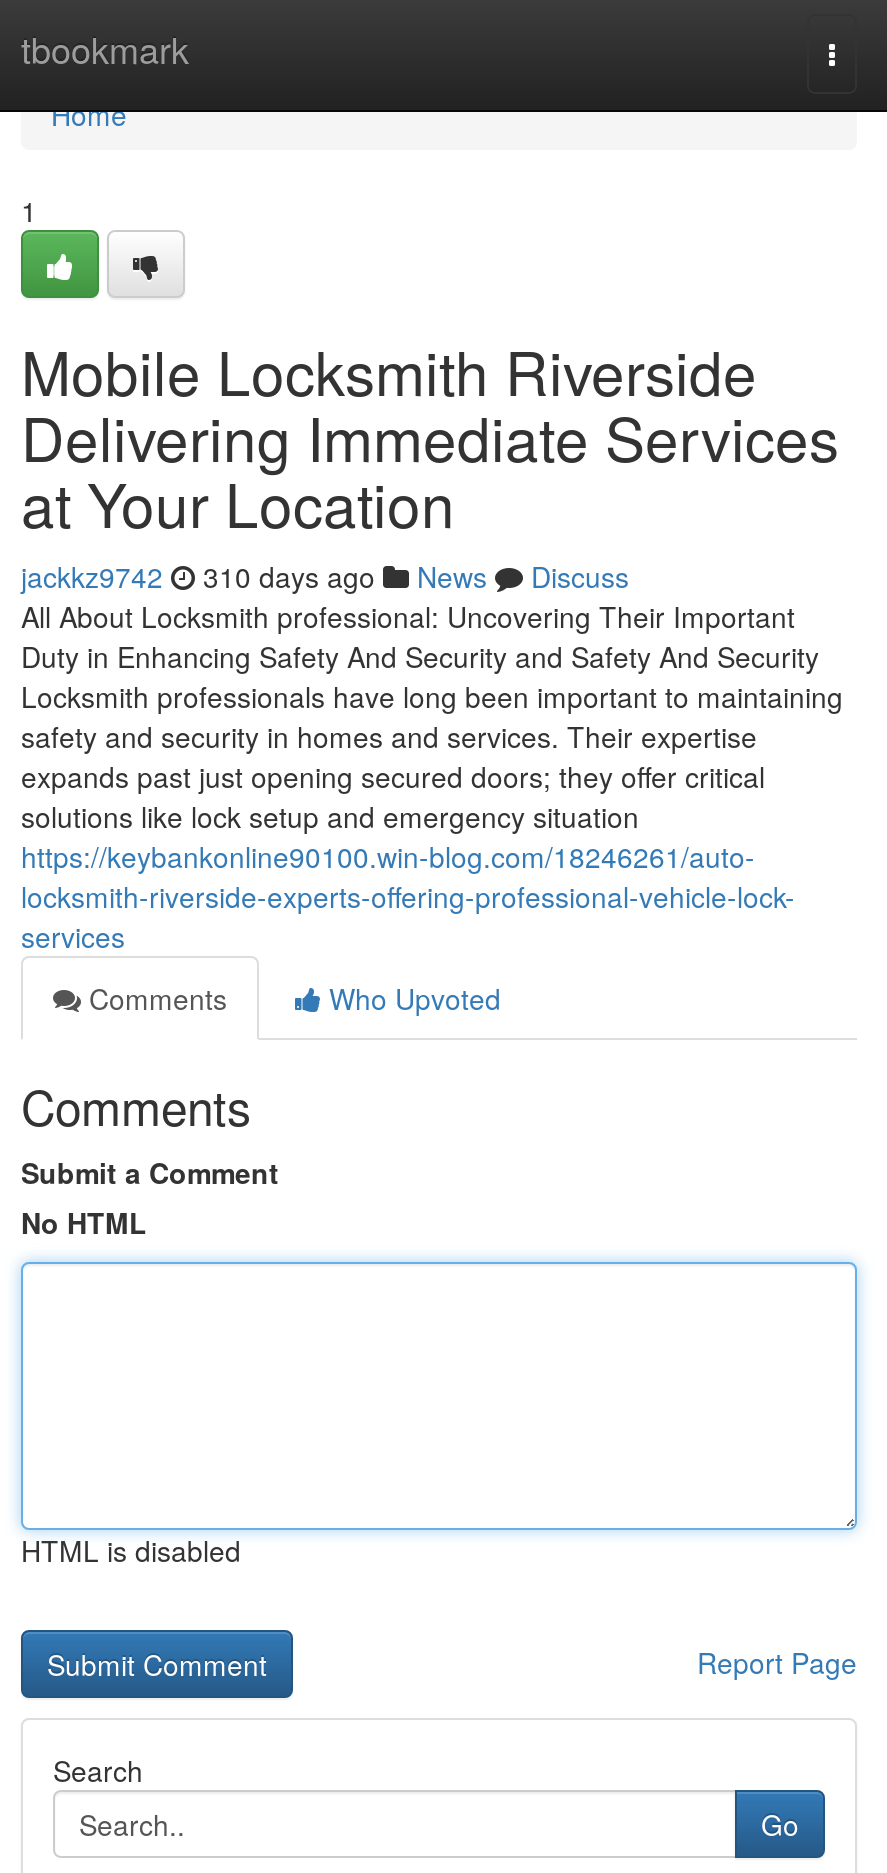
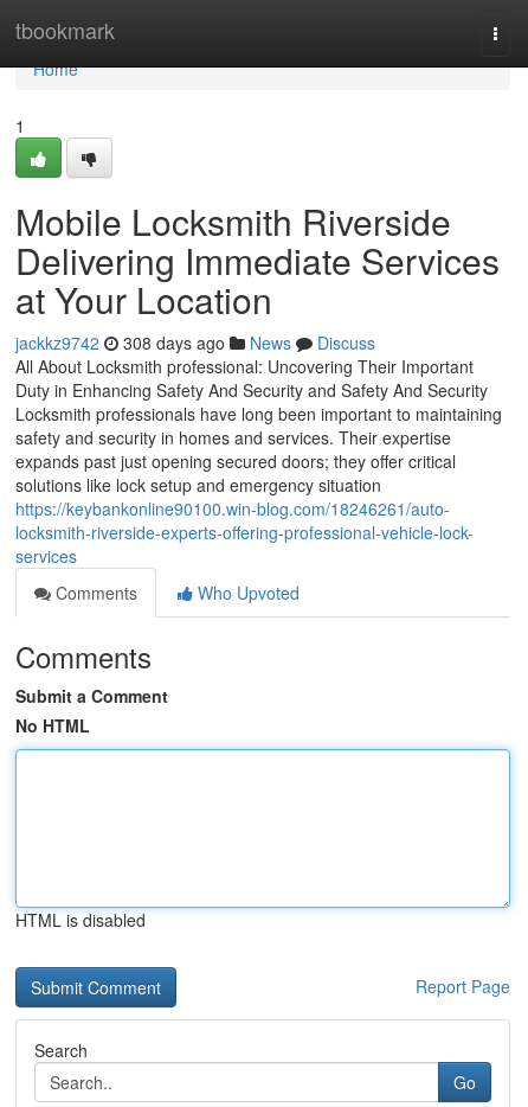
[21,556,629,596] jackkz9742 310 days ago News Discuss -> [15,331,375,354] jackkz9742 308 days ago News Discuss

